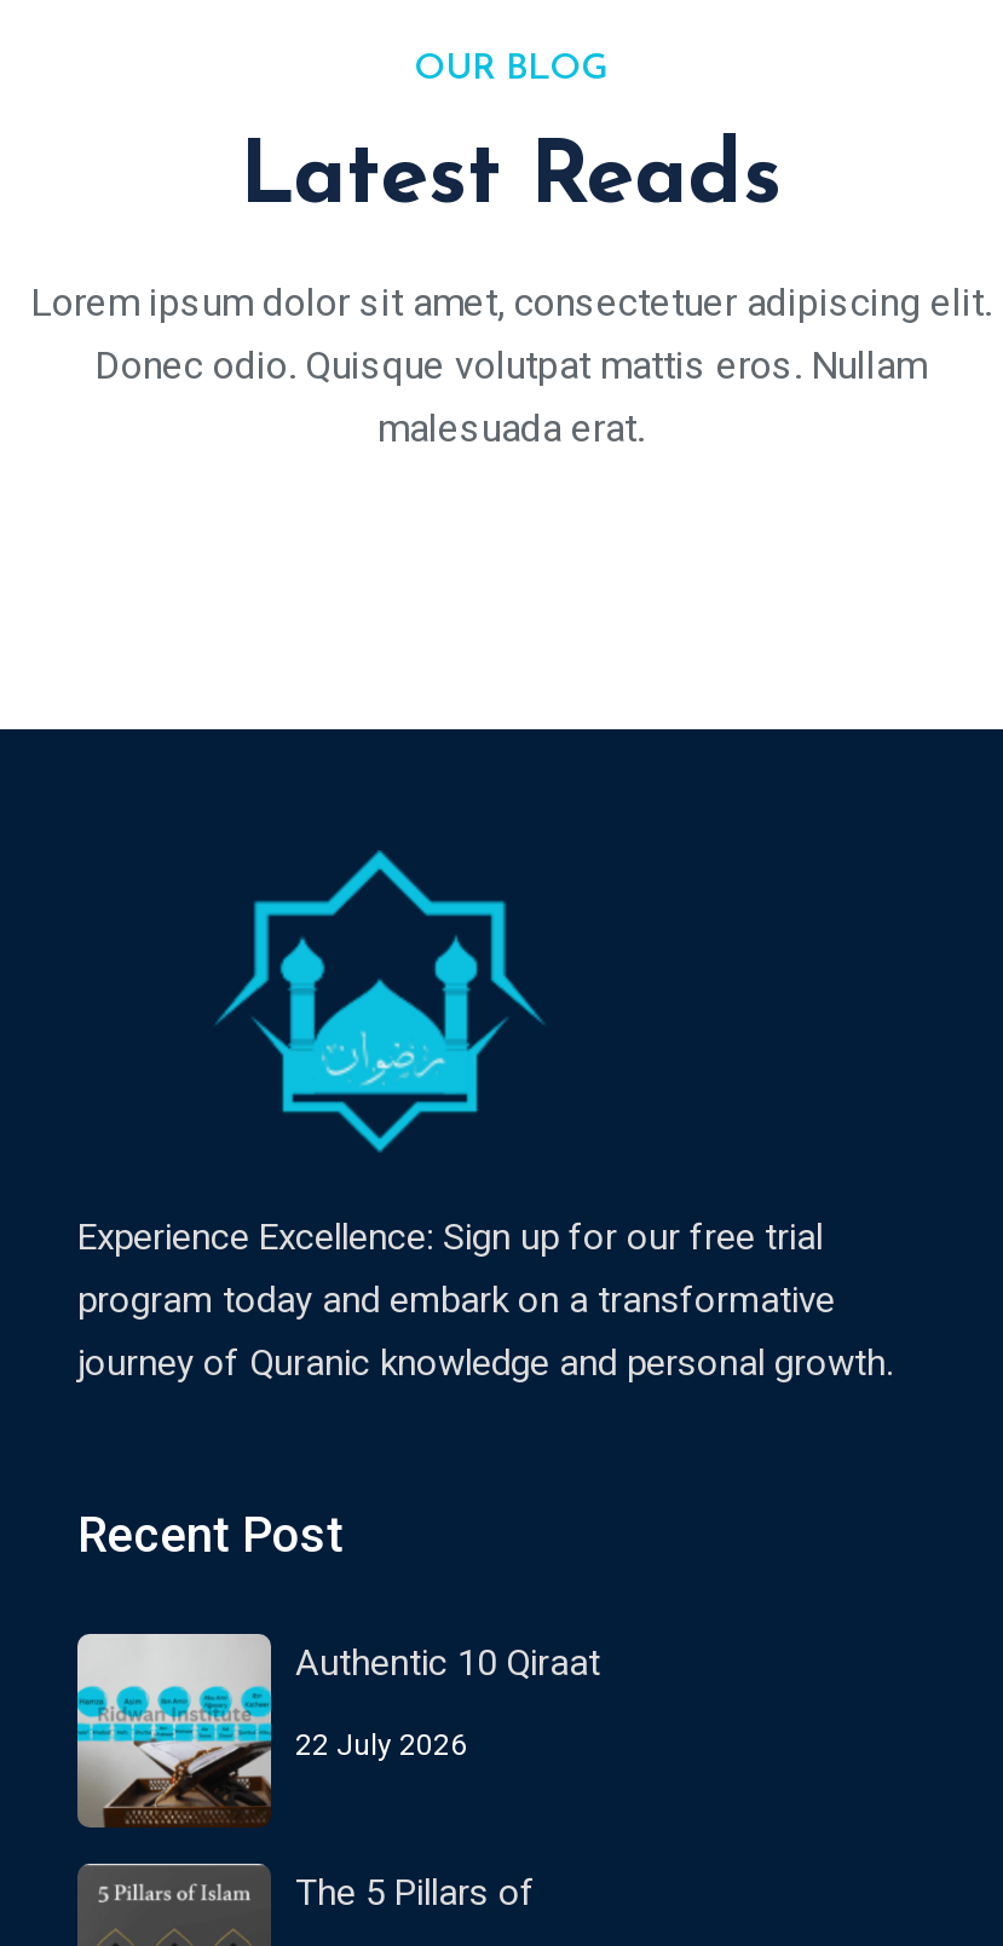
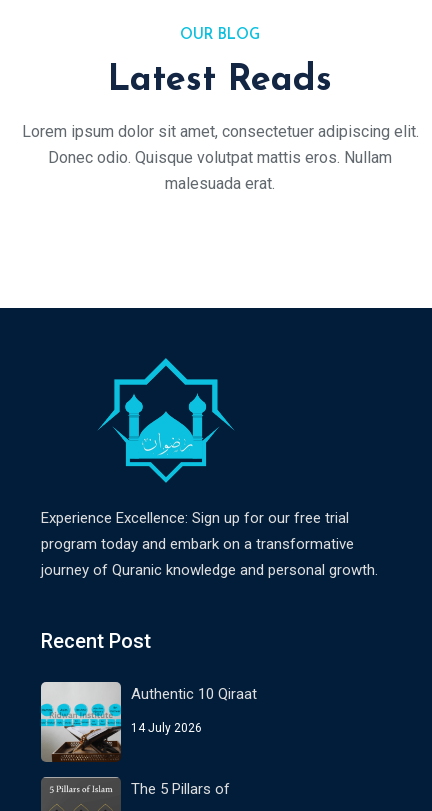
[295,1727,467,1761] 22 July 2026 -> [131,720,202,734] 14 July 2026

